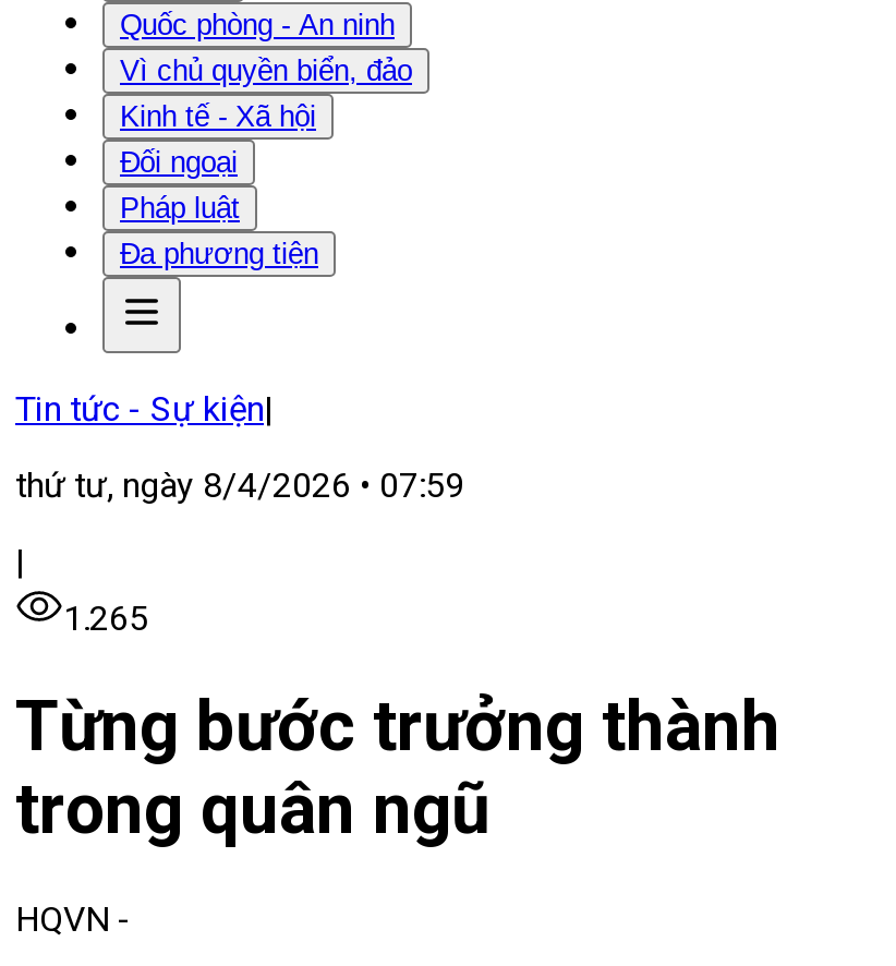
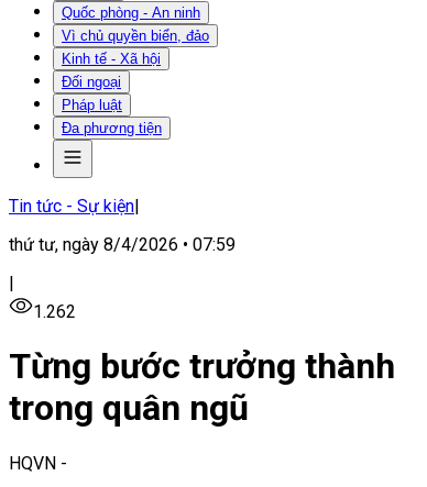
[63,597,148,639] 1.265 -> [33,301,76,322] 1.262

